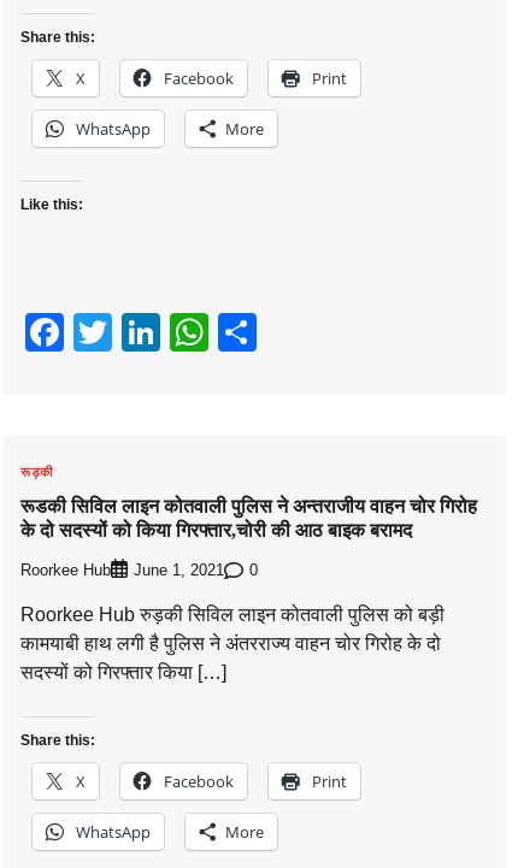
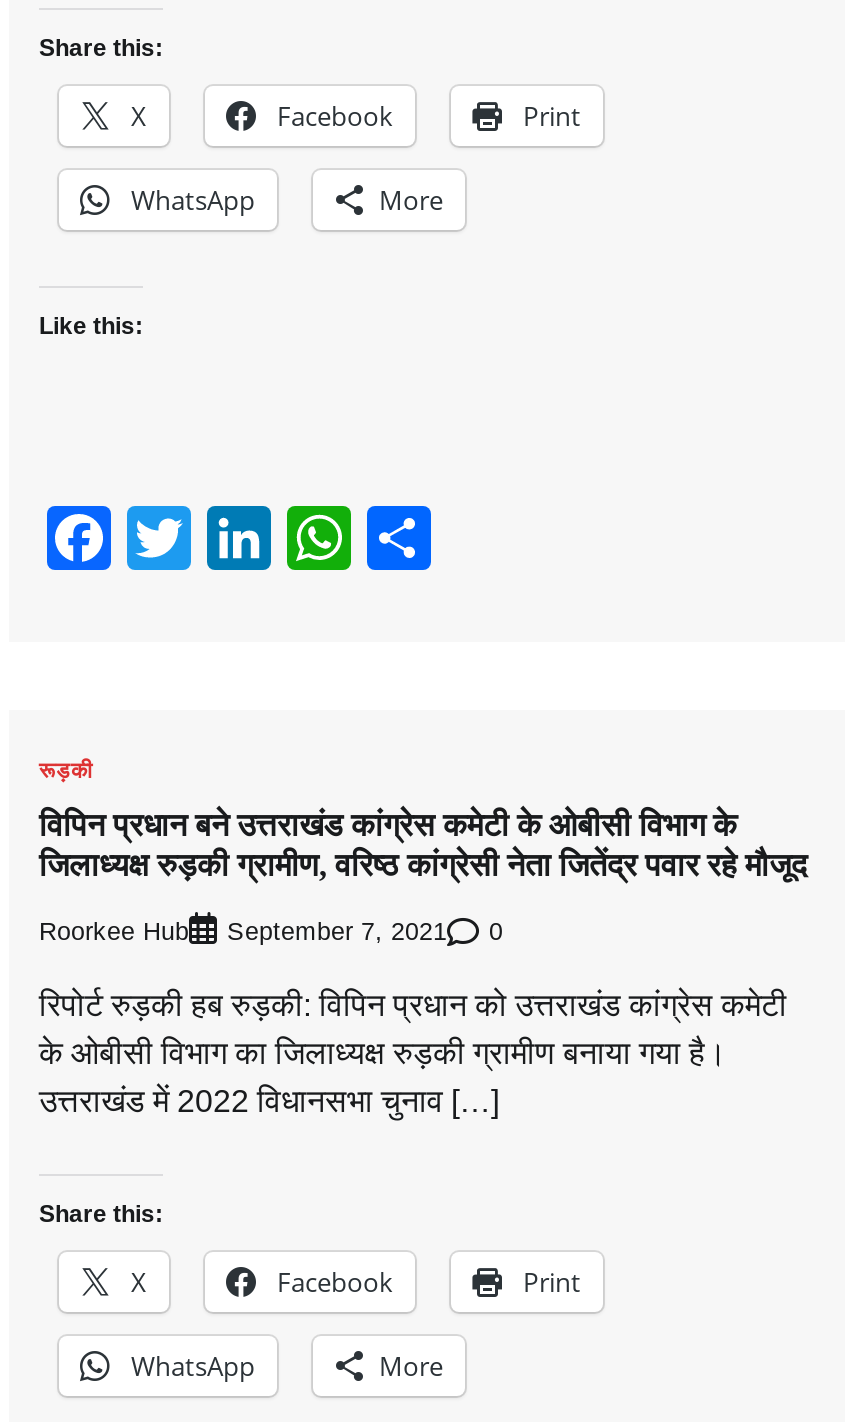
[20,496,477,540] रूडकी सिविल लाइन कोतवाली पुलिस ने अन्तराजीय वाहन चोर गिरोह | के दो सदस्यों को किया गिरफ्तार,चोरी की आठ बाइक बरामद -> [39,807,807,881] विपिन प्रधान बने उत्तराखंड कांग्रेस कमेटी के ओबीसी विभाग के | जिलाध्यक्ष रुड़की ग्रामीण, वरिष्ठ कांग्रेसी नेता जितेंद्र पवार रहे मौजूद
[20,562,258,579] Roorkee Hub June 1, 2021 0 -> [39,917,503,946] Roorkee Hub September 7, 2021 0
[20,604,445,683] Roorkee Hub रुड़की सिविल लाइन कोतवाली पुलिस को बड़ी | कामयाबी हाथ लगी है पुलिस ने अंतरराज्य वाहन चोर गिरोह के दो | सदस्यों को गिरफ्तार किया […] -> [39,988,787,1118] रिपोर्ट रुड़की हब रुड़की: विपिन प्रधान को उत्तराखंड कांग्रेस कमेटी | के ओबीसी विभाग का जिलाध्यक्ष रुड़की ग्रामीण बनाया गया है। | उत्तराखंड में 2022 विधानसभा चुनाव […]

